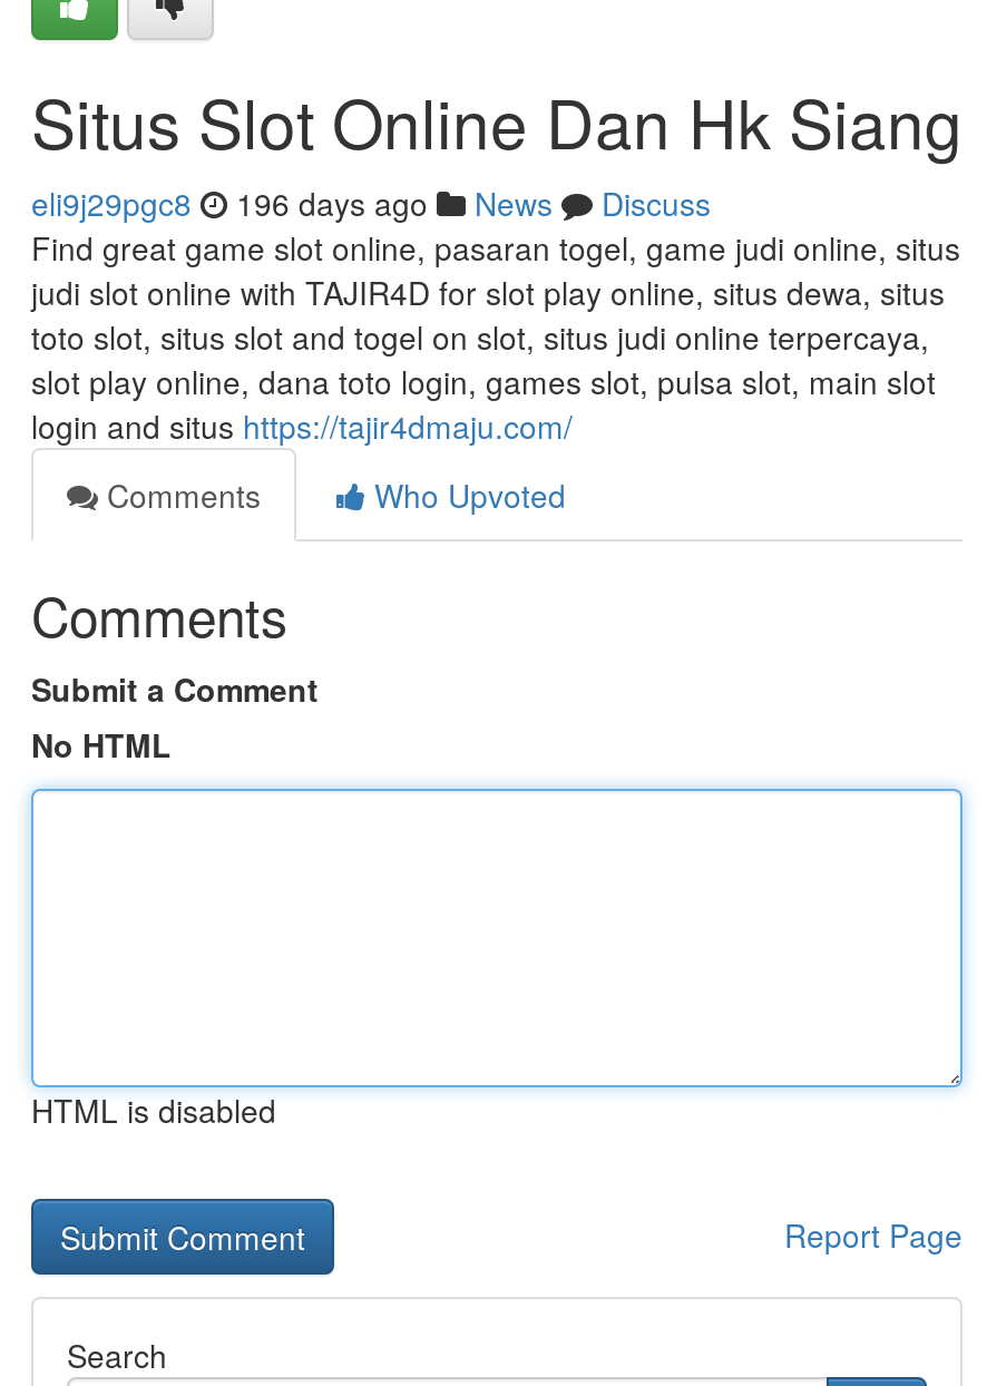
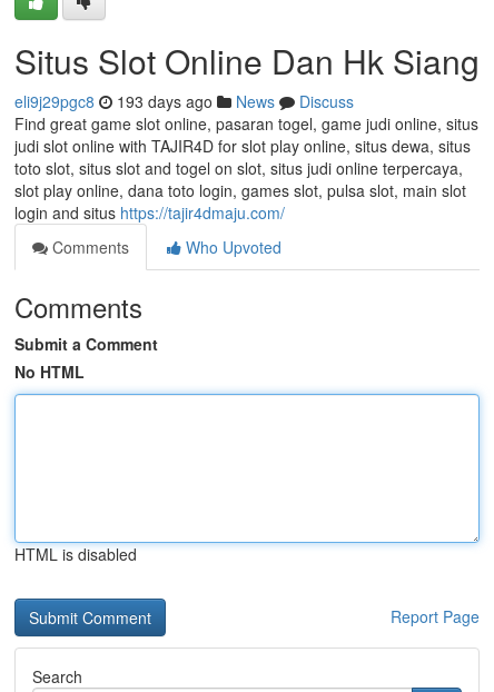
[31,180,711,225] eli9j29pgc8 196 days ago News Discuss -> [14,90,354,112] eli9j29pgc8 193 days ago News Discuss

